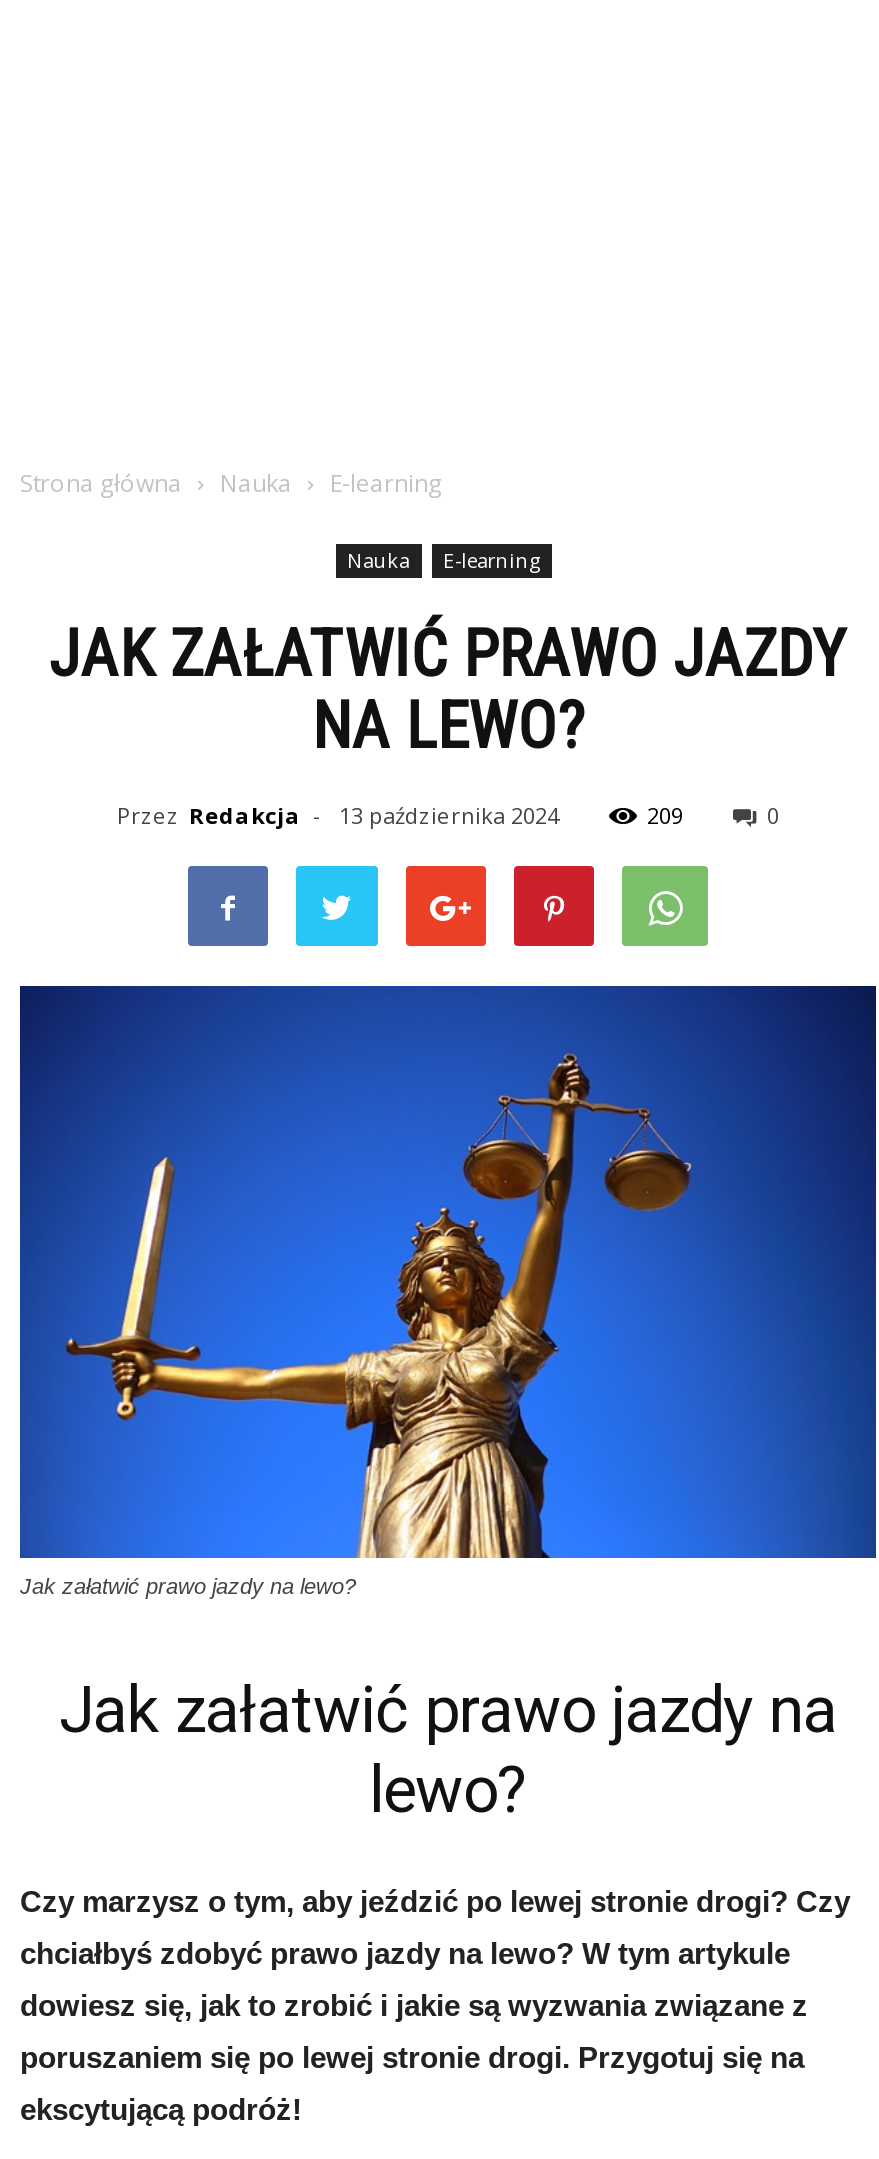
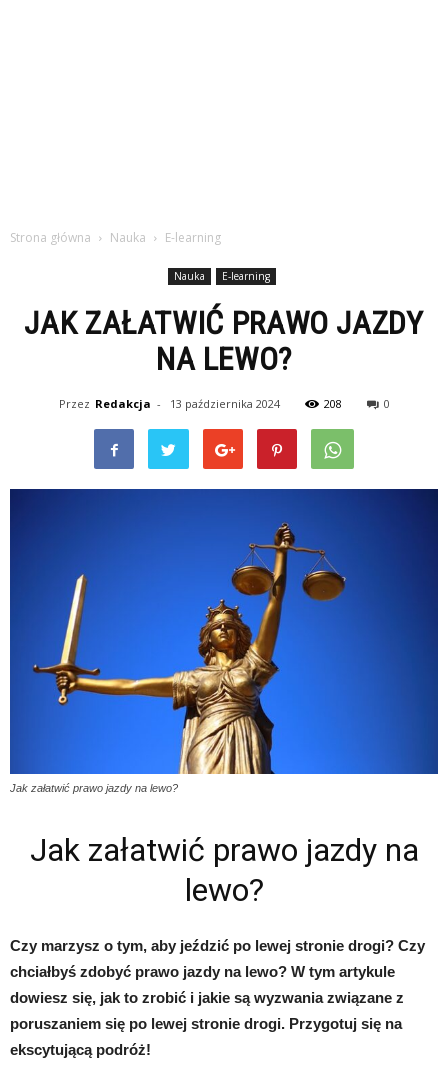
[647,800,683,830] 209 -> [323,396,341,411] 208

